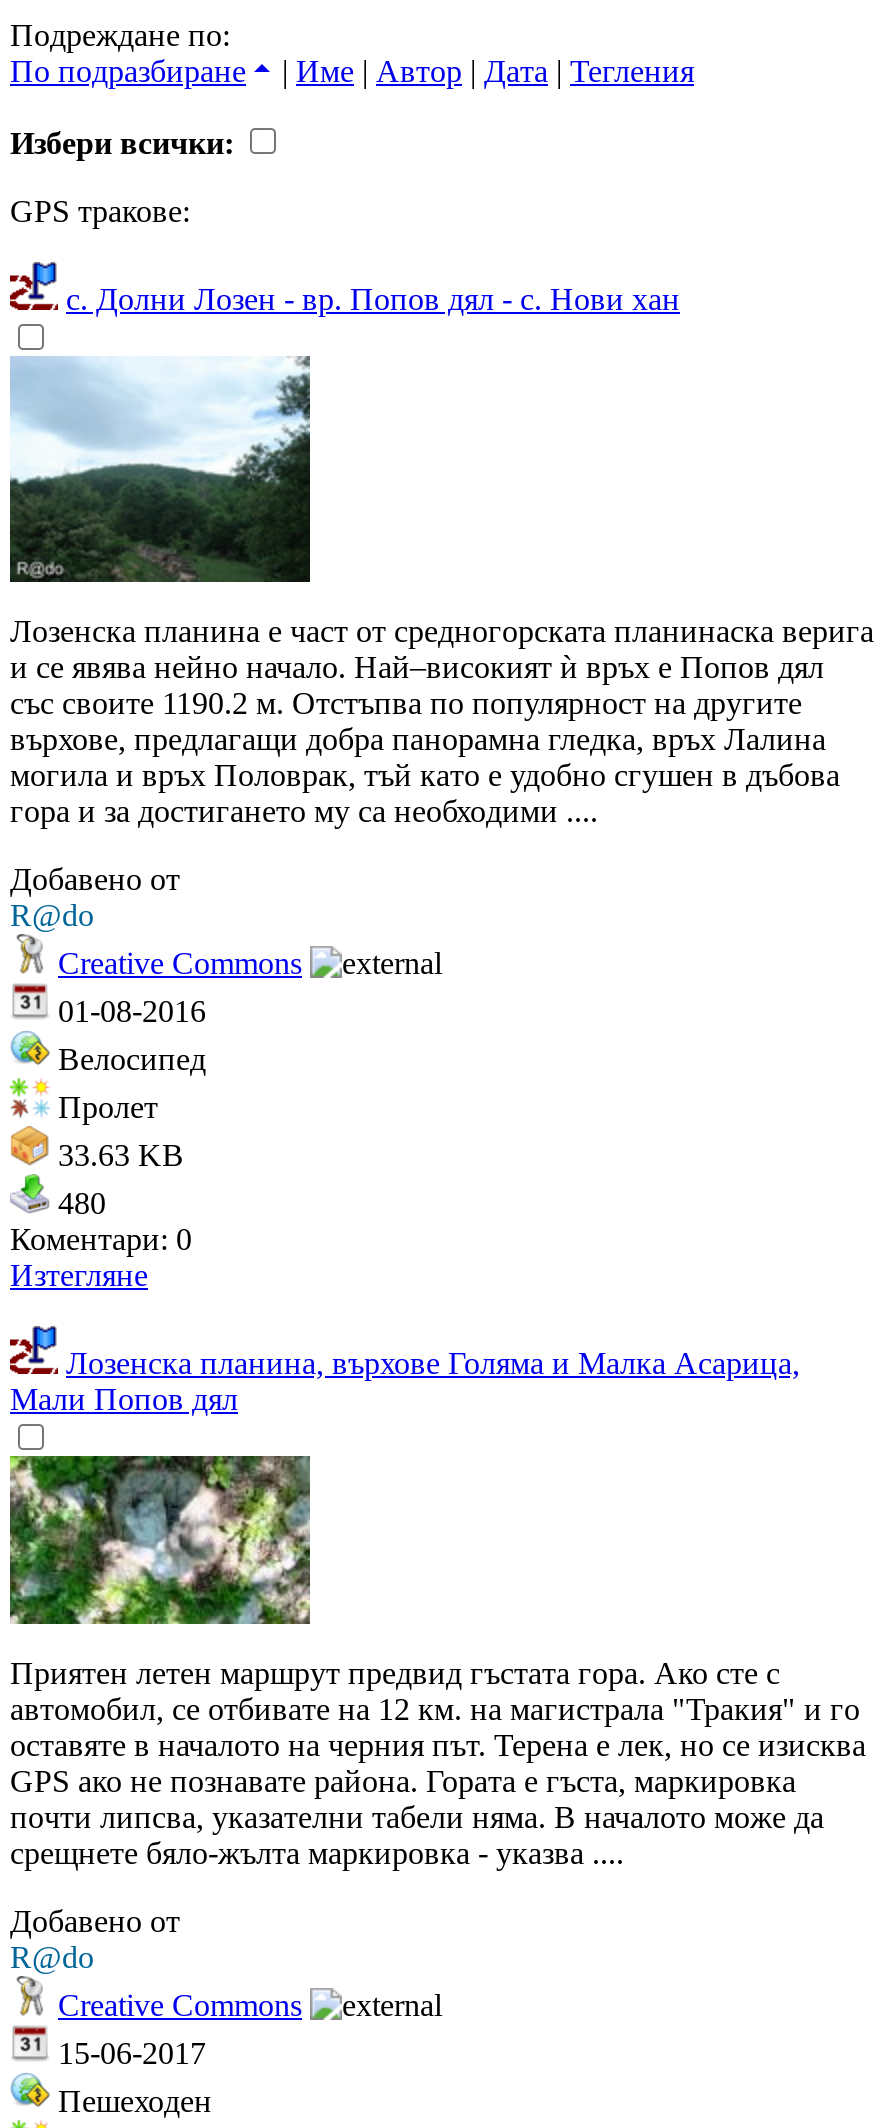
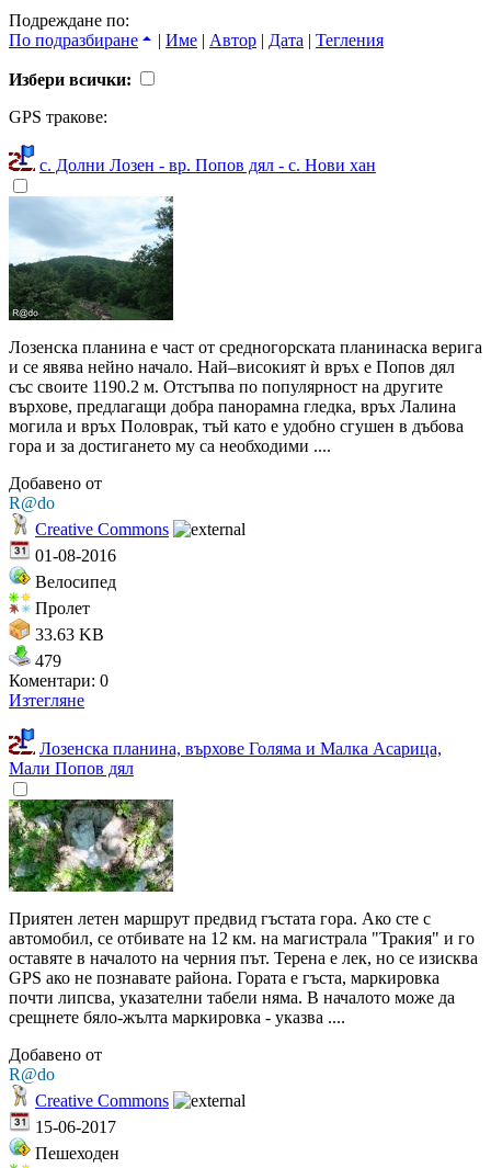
[50,1186,106,1220] 480 -> [31,651,61,670] 479

